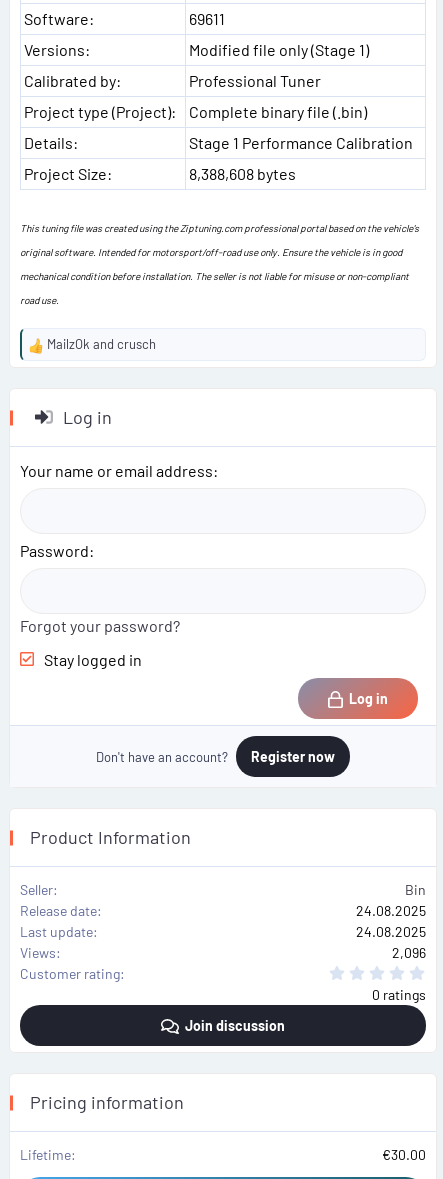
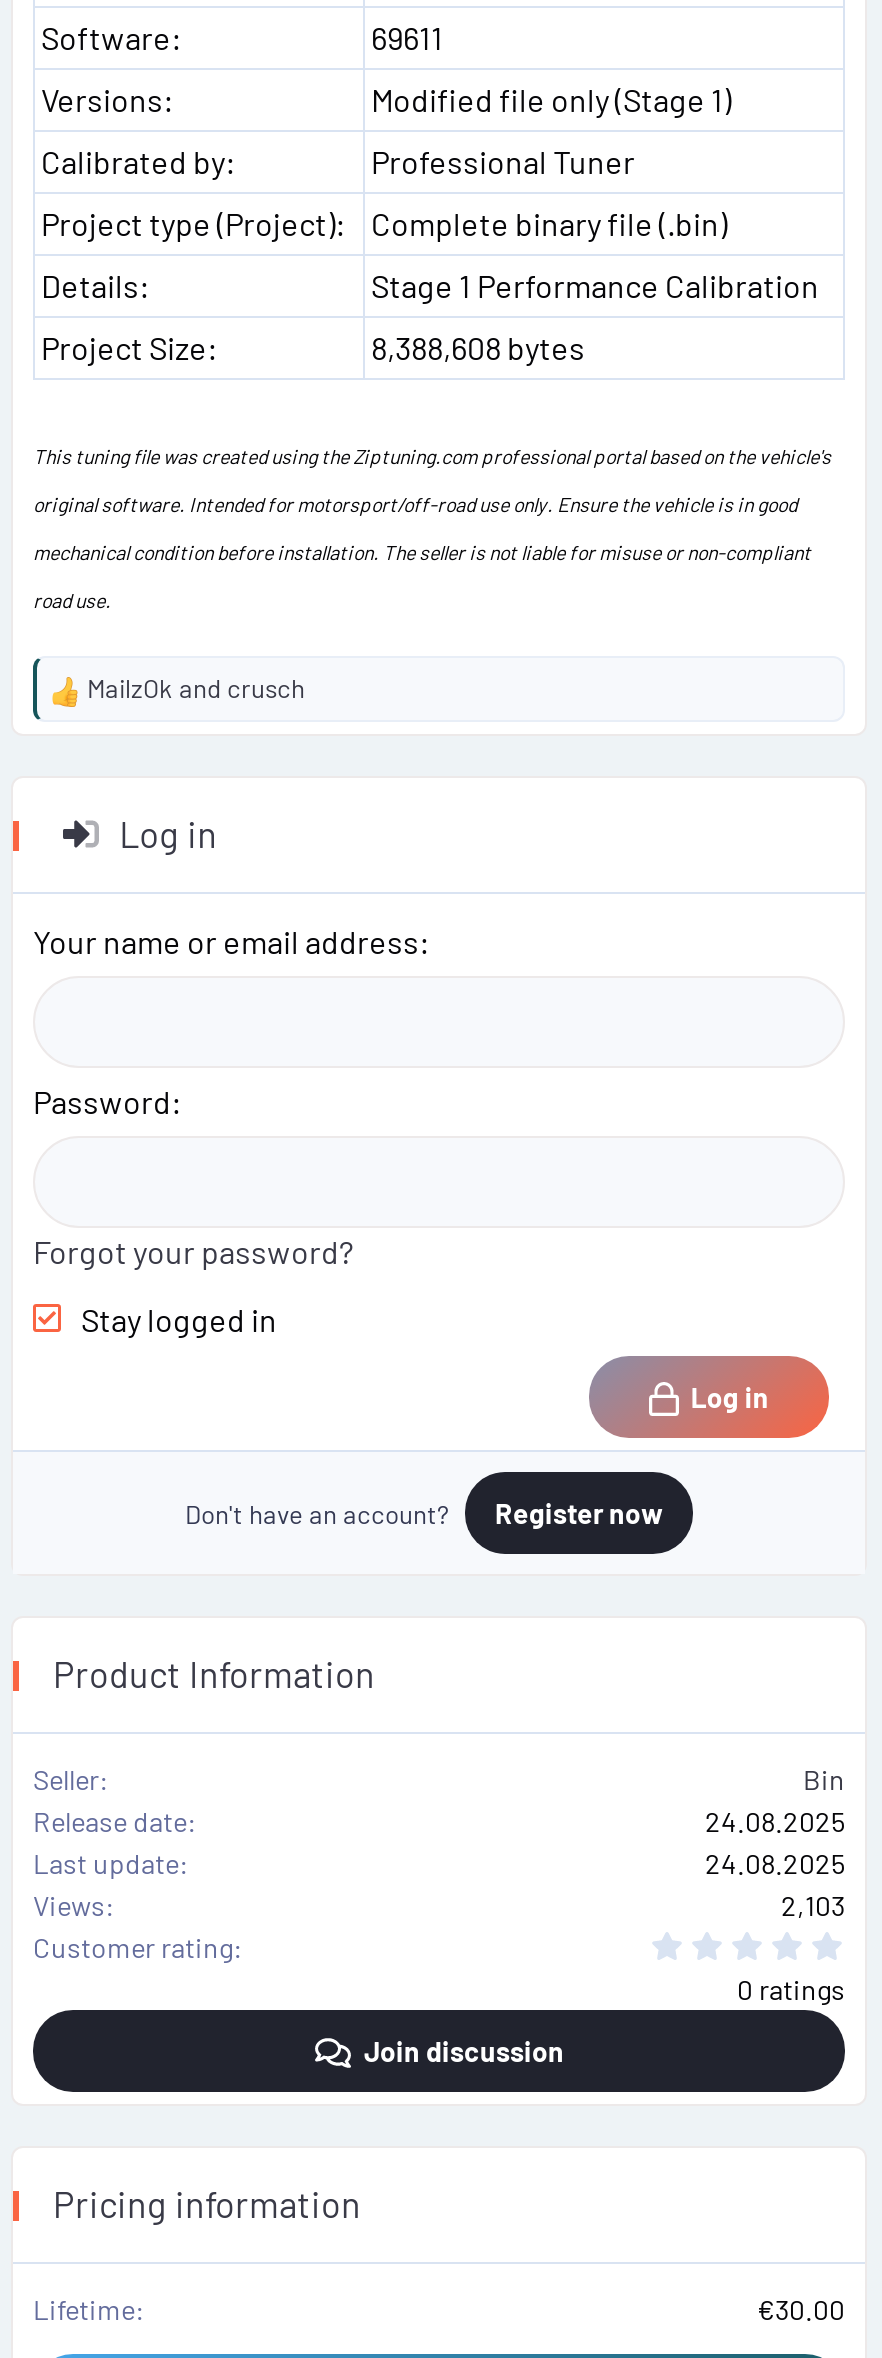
[392,944,426,961] 2,096 -> [781,1888,845,1922] 2,103

